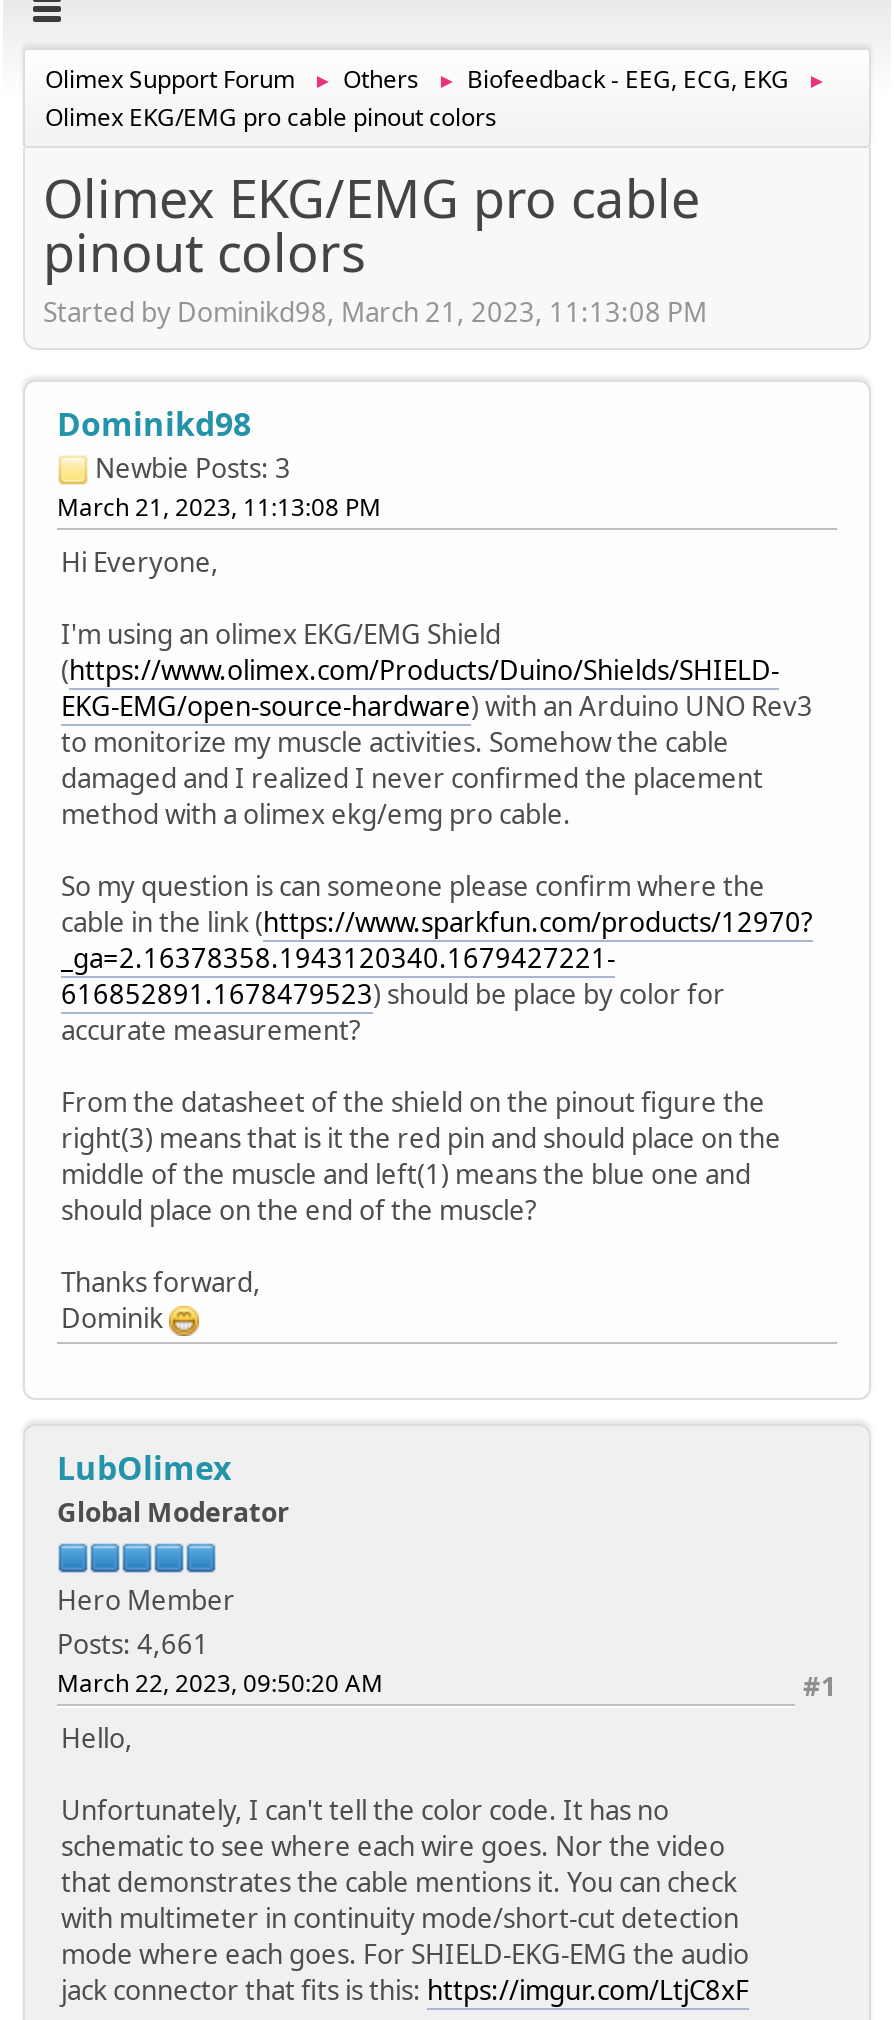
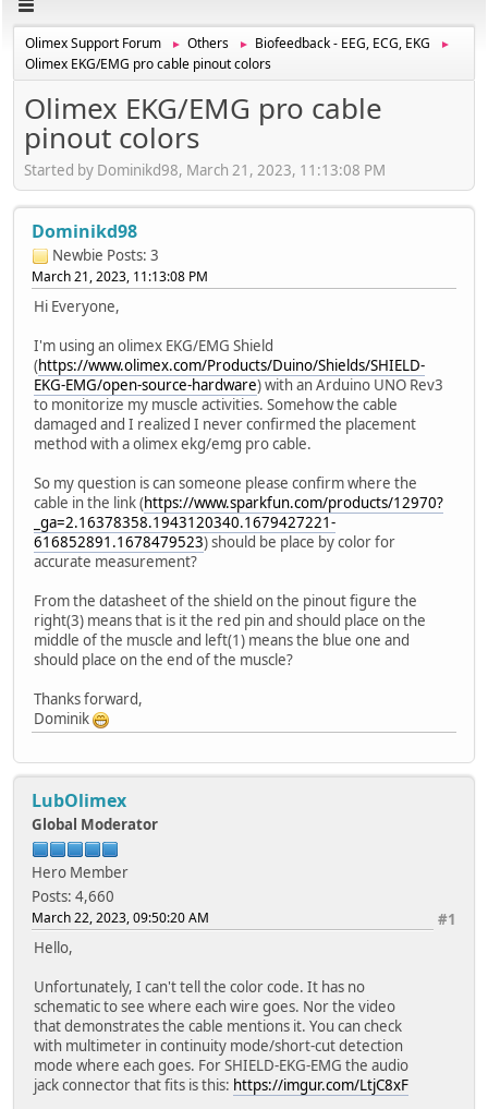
[57,1625,209,1661] Posts: 4,661 -> [32,886,114,906] Posts: 4,660

